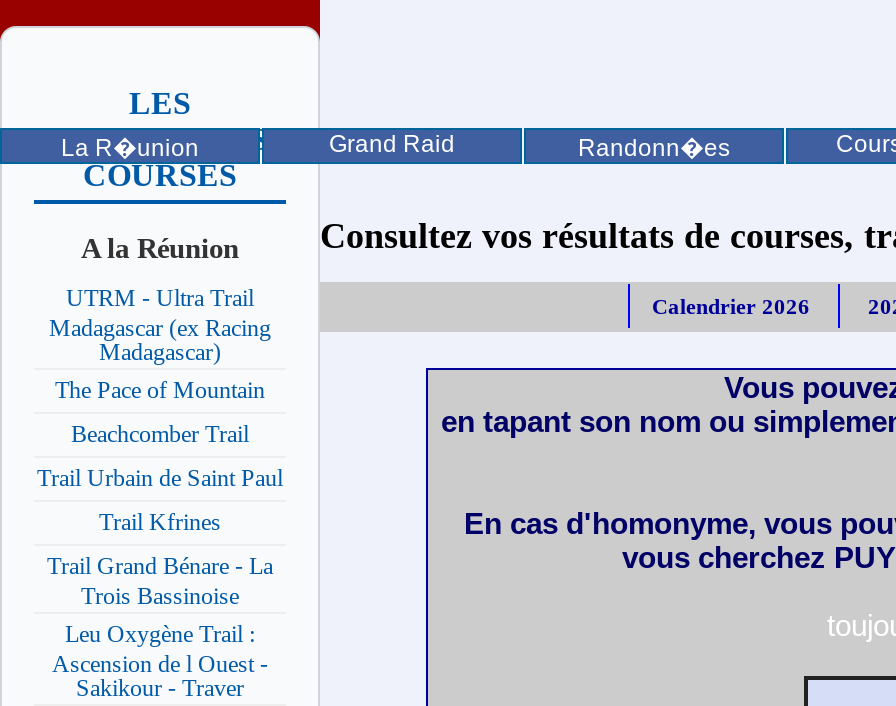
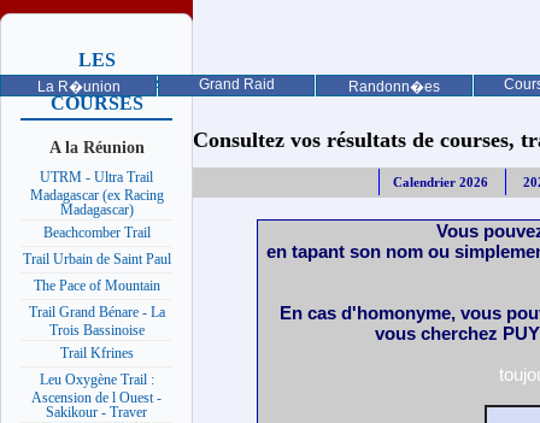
moved [55,376,265,404] -> [33,277,160,294]: The Pace of Mountain
moved [37,420,283,492] -> [22,224,171,268]: Beachcomber Trail | Trail Urbain de Saint Paul
moved [99,508,221,536] -> [60,345,133,362]: Trail Kfrines
moved [47,552,273,606] -> [28,304,165,336]: Trail Grand Bénare - La | Trois Bassinoise

